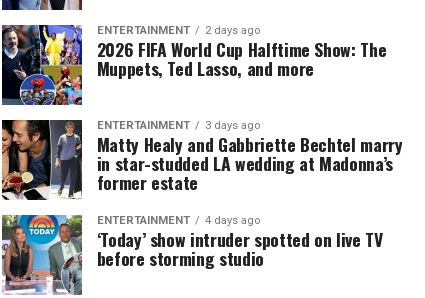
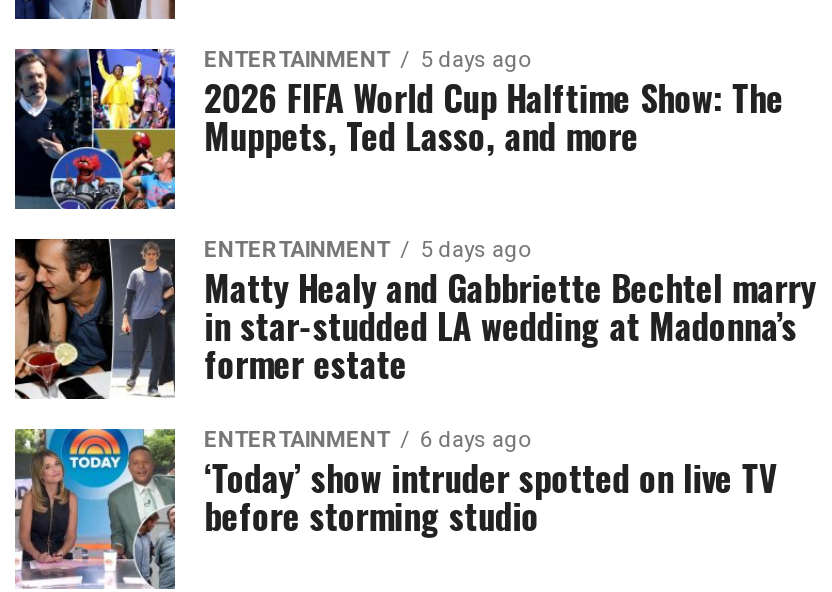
[97,24,260,37] ENTERTAINMENT 2 days ago -> [204,47,530,73] ENTERTAINMENT 5 days ago
[97,119,260,132] ENTERTAINMENT 3 days ago -> [204,237,530,263] ENTERTAINMENT 5 days ago
[97,214,260,227] ENTERTAINMENT 4 days ago -> [204,427,530,453] ENTERTAINMENT 6 days ago

